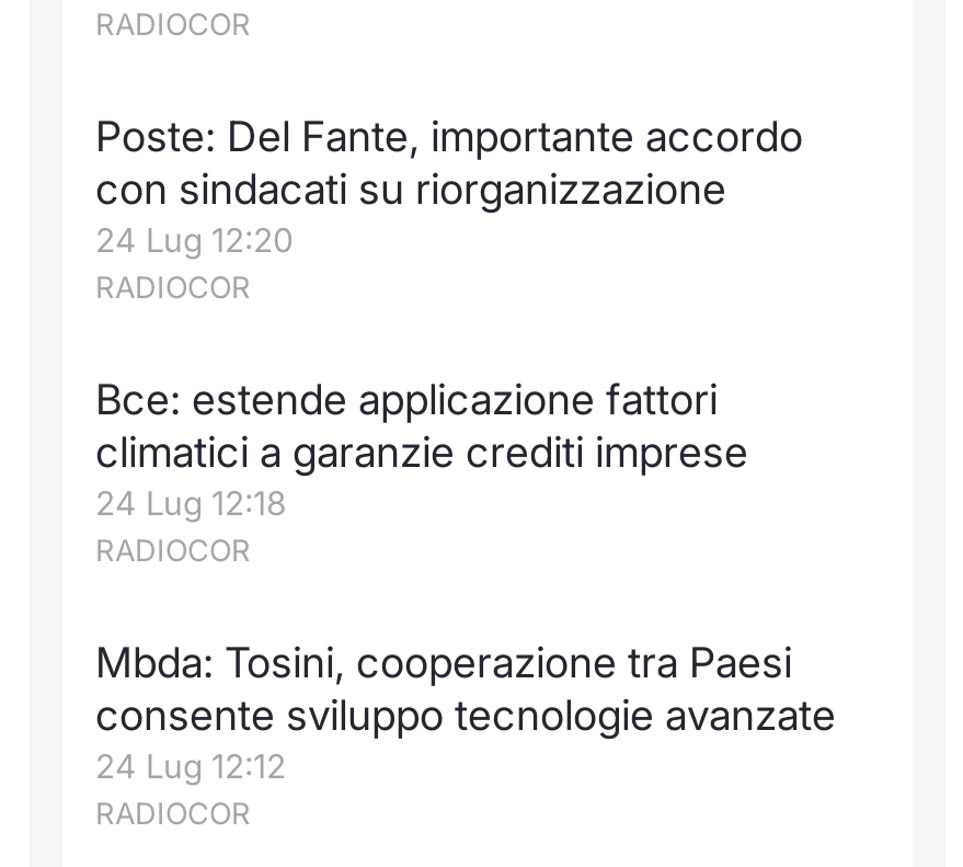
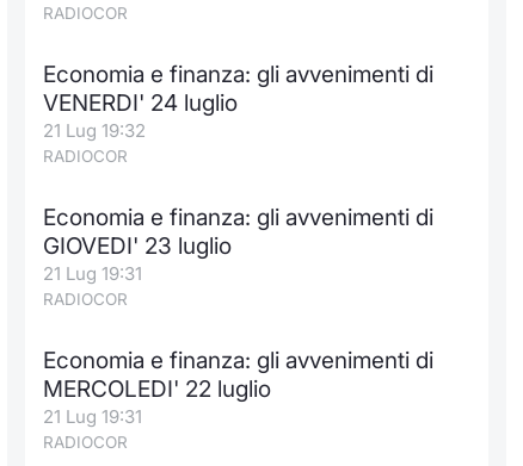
[95,112,803,261] Poste: Del Fante, importante accordo | con sindacati su riorganizzazione | 24 Lug 12:20 -> [43,61,433,142] Economia e finanza: gli avvenimenti di | VENERDI' 24 luglio | 21 Lug 19:32
[95,375,748,524] Bce: estende applicazione fattori | climatici a garanzie crediti imprese | 24 Lug 12:18 -> [43,204,433,285] Economia e finanza: gli avvenimenti di | GIOVEDI' 23 luglio | 21 Lug 19:31
[95,638,836,787] Mbda: Tosini, cooperazione tra Paesi | consente sviluppo tecnologie avanzate | 24 Lug 12:12 -> [43,347,433,428] Economia e finanza: gli avvenimenti di | MERCOLEDI' 22 luglio | 21 Lug 19:31

